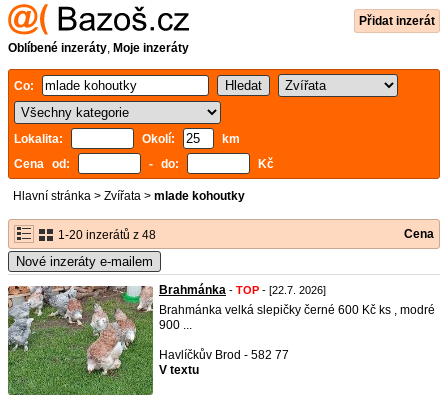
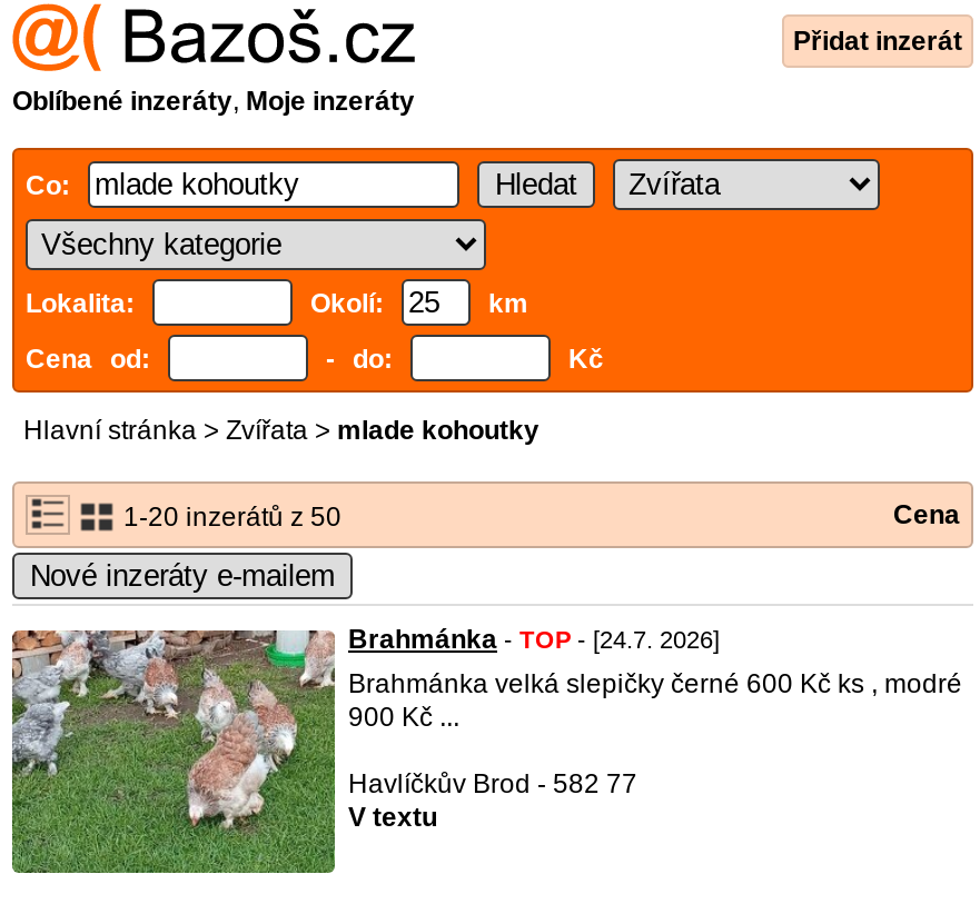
[55,228,156,242] 1-20 inzerátů z 48 -> [117,501,341,533] 1-20 inzerátů z 50
[159,283,326,297] Brahmánka - TOP - [22.7. 2026] -> [348,624,720,655] Brahmánka - TOP - [24.7. 2026]
[159,318,192,332] 900 ... -> [348,702,459,733] 900 Kč ...

